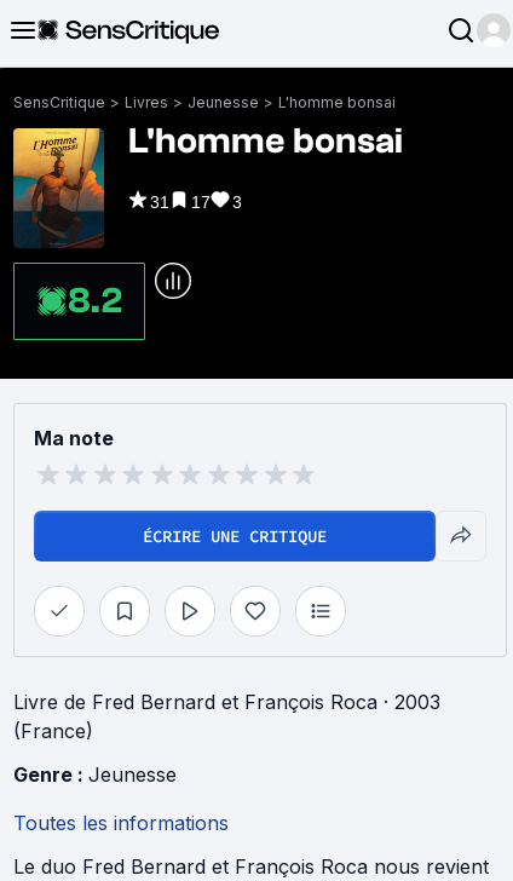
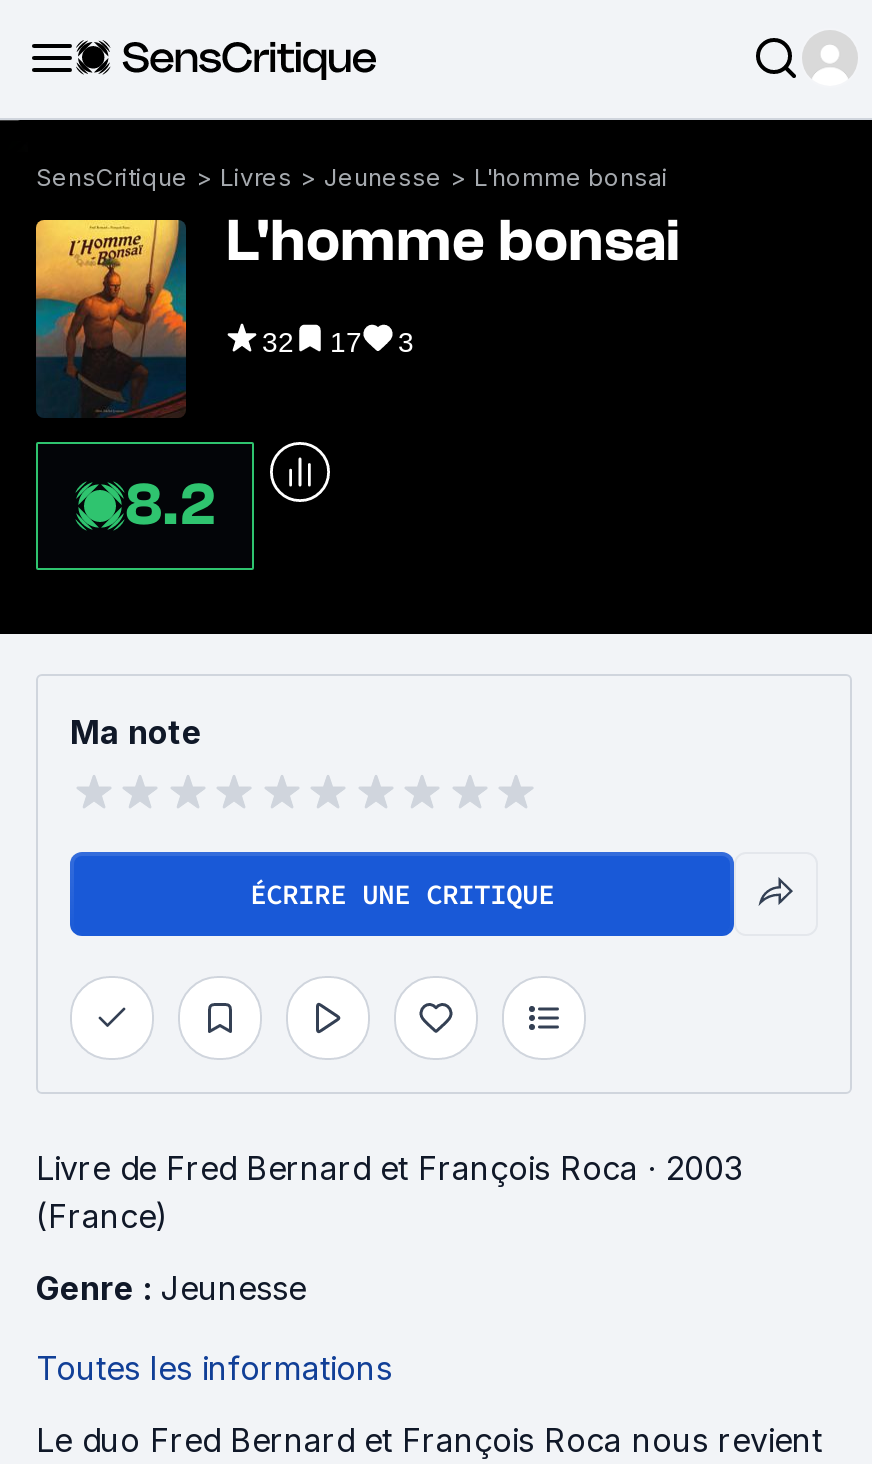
[150,192,242,212] 31 17 3 -> [262,326,414,358] 32 17 3

